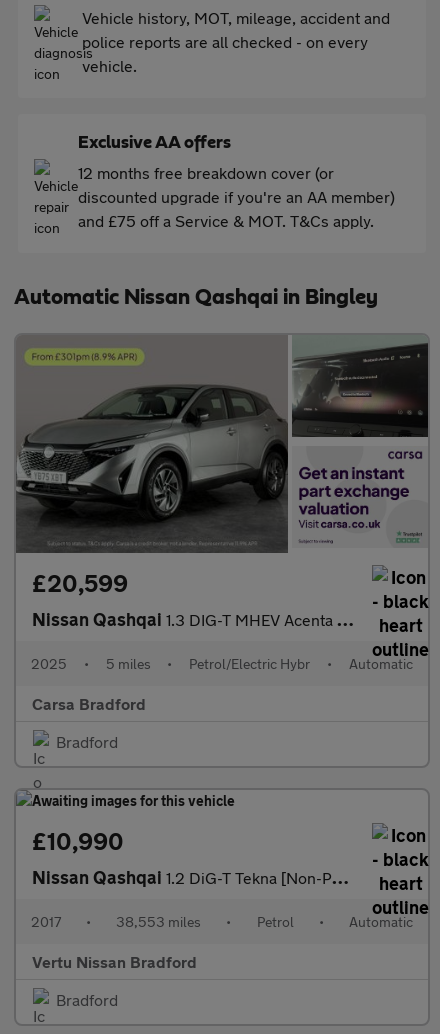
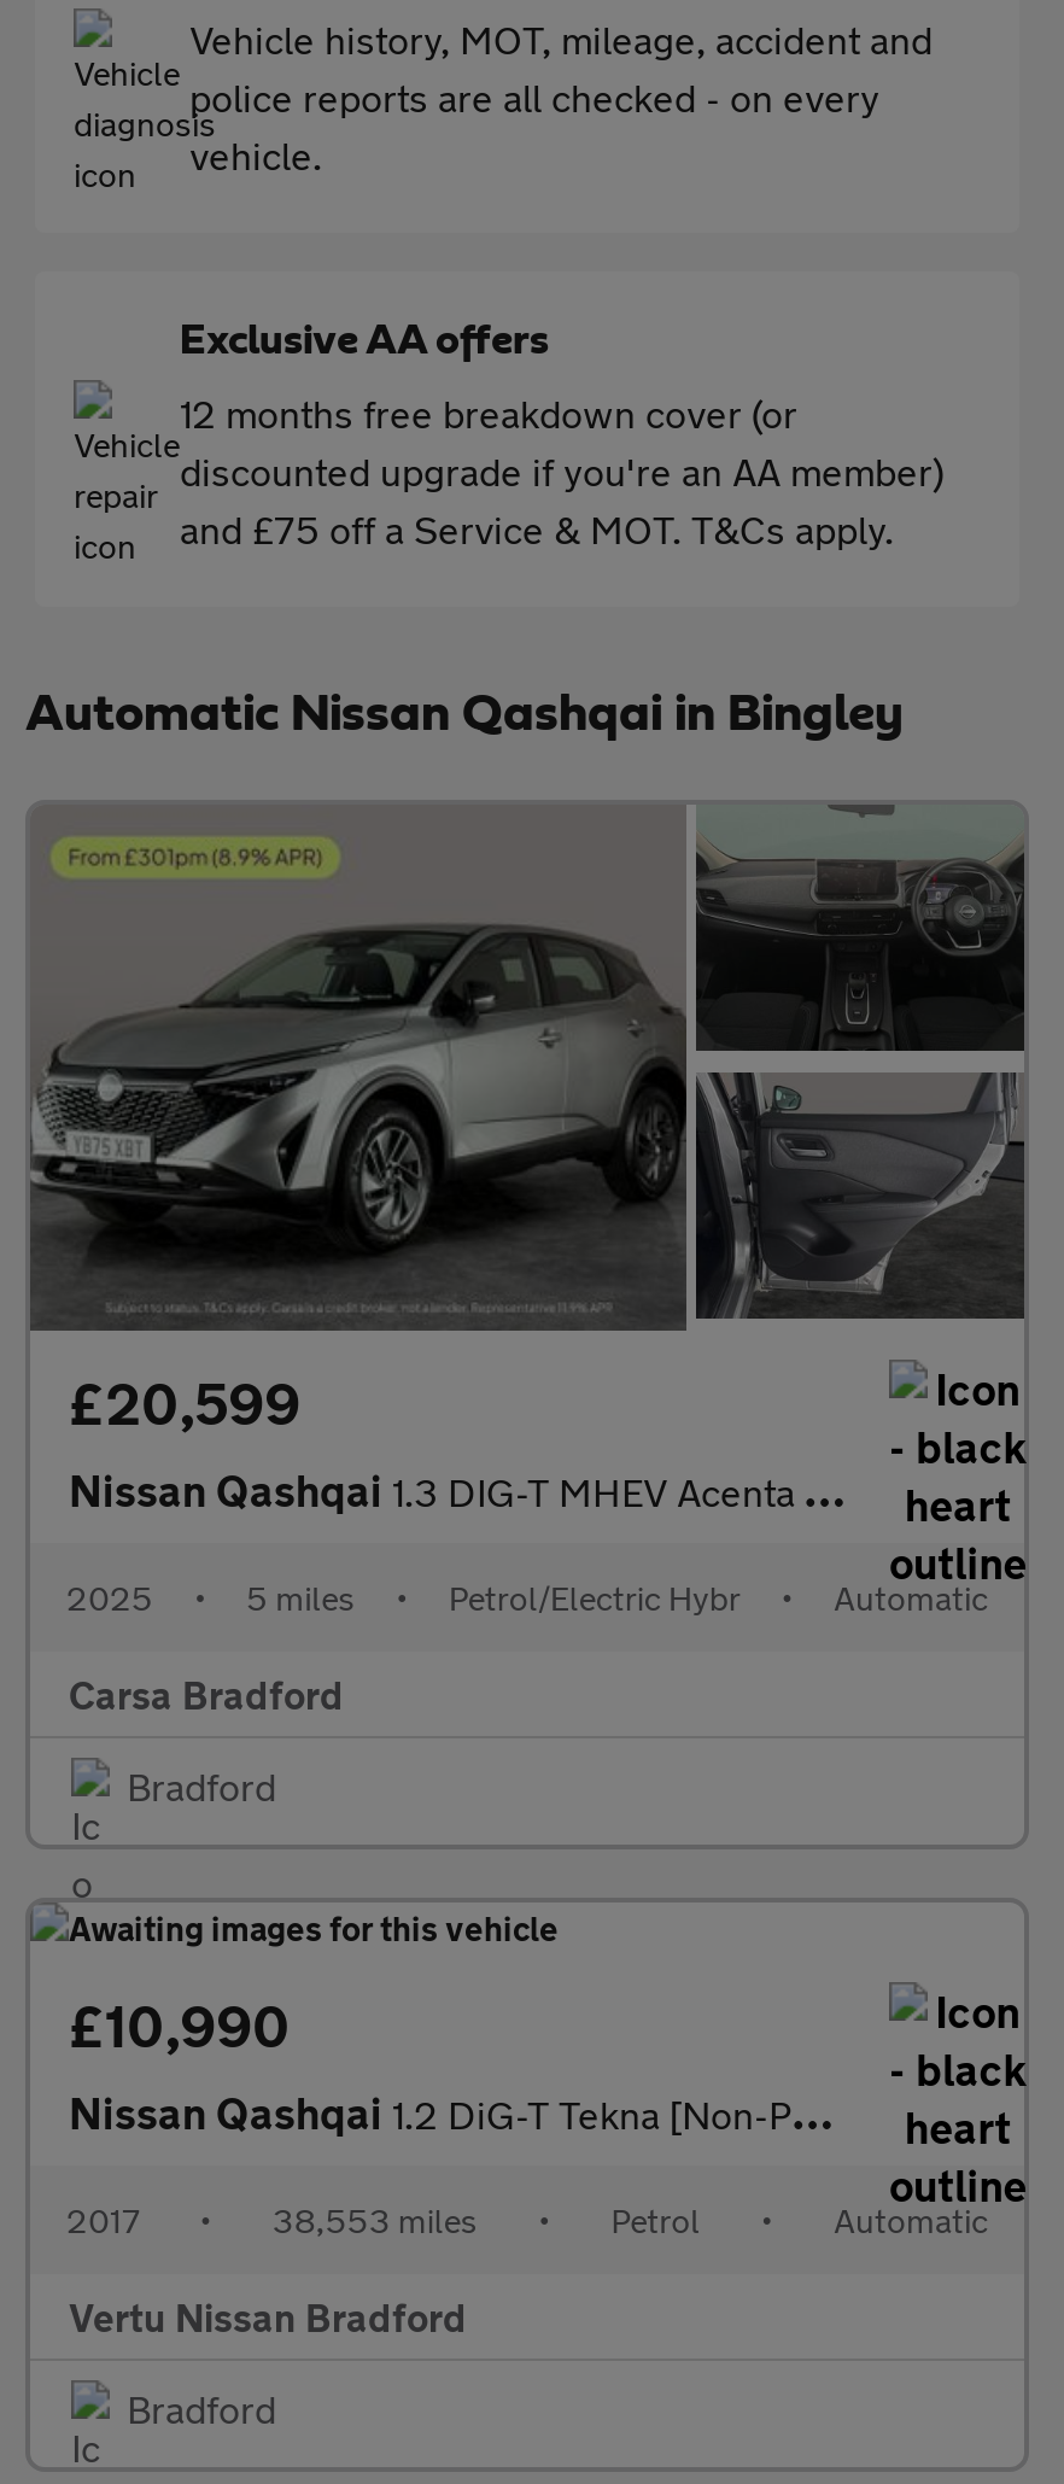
[292,335,429,437] [image] -> [694,805,1024,1048] [image]
[292,446,428,548] [image] -> [694,1070,1027,1321] [image]

